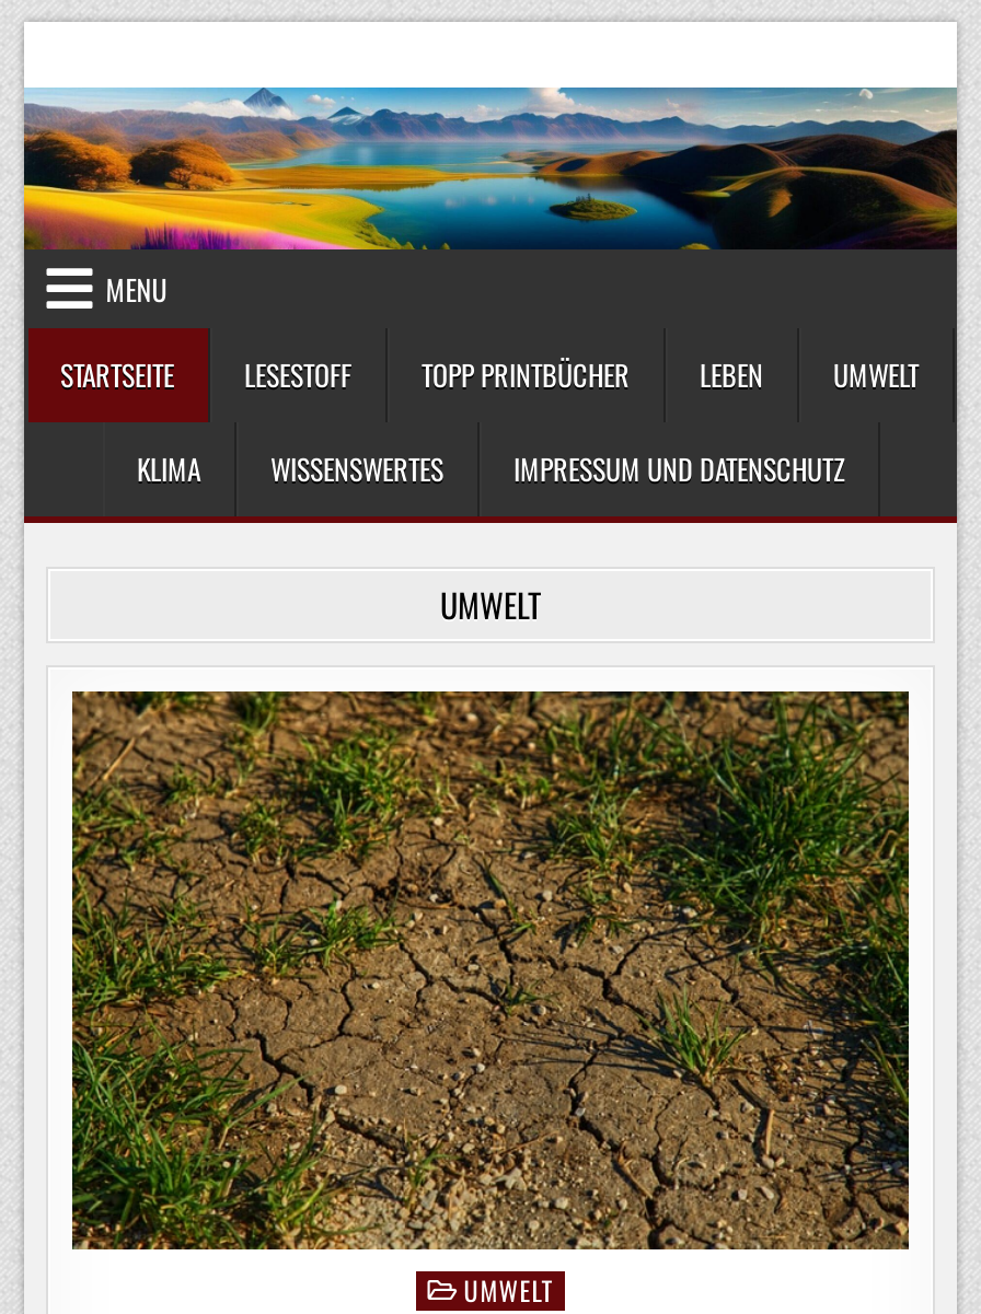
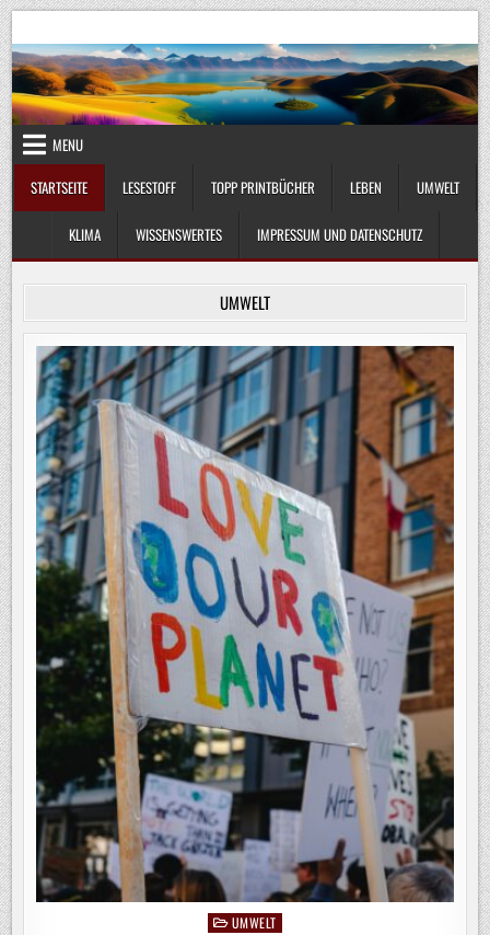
[70,689,911,1252] [image] -> [35,345,455,903] [image]

